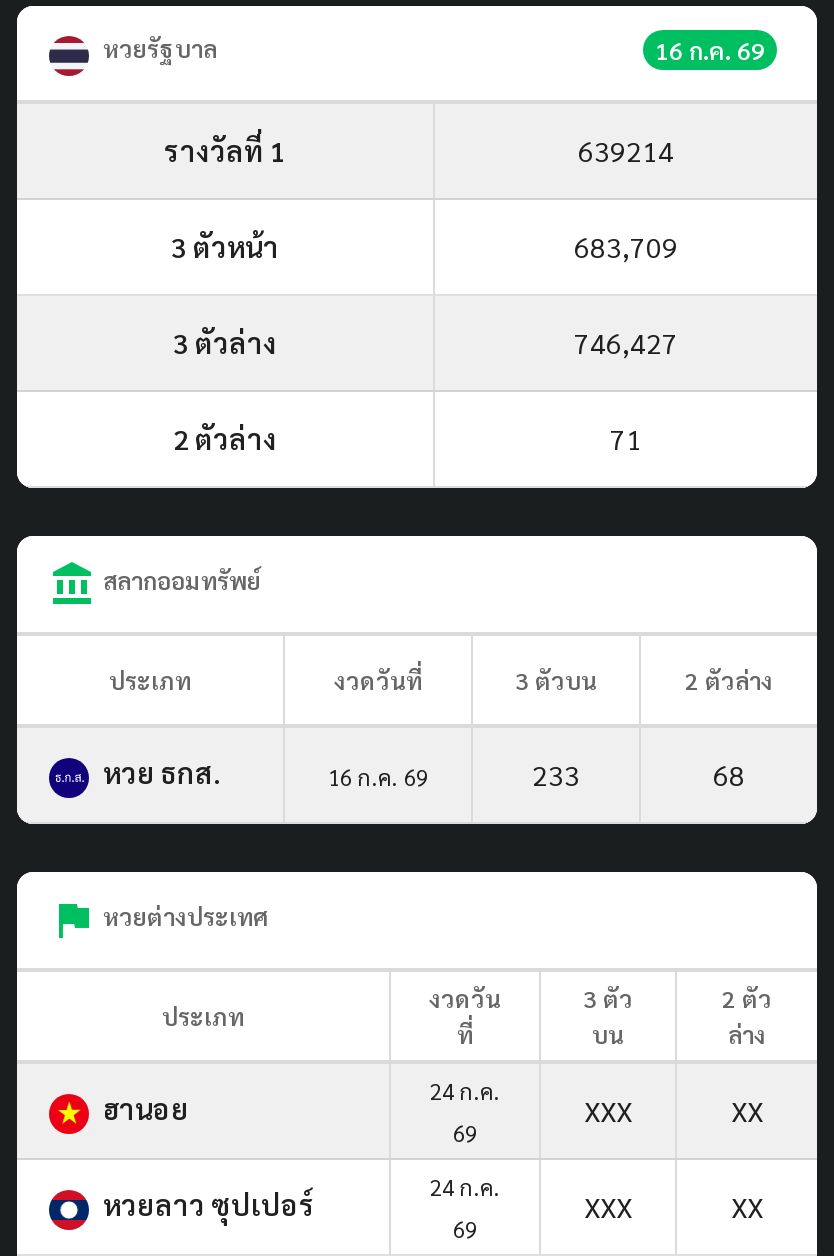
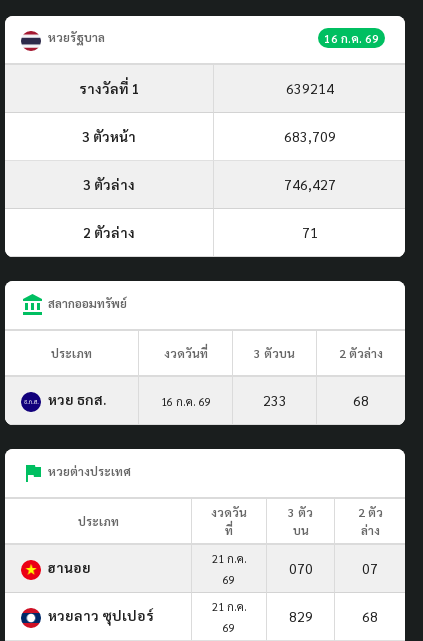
[430,1076,500,1106] 24 ก.ค. -> [211,551,246,566] 21 ก.ค.
[584,1092,763,1128] XXX | XX -> [288,559,378,577] 070 | 07
[430,1172,500,1202] 24 ก.ค. -> [211,599,246,614] 21 ก.ค.
[584,1188,763,1224] XXX | XX -> [288,607,378,625] 829 | 68

